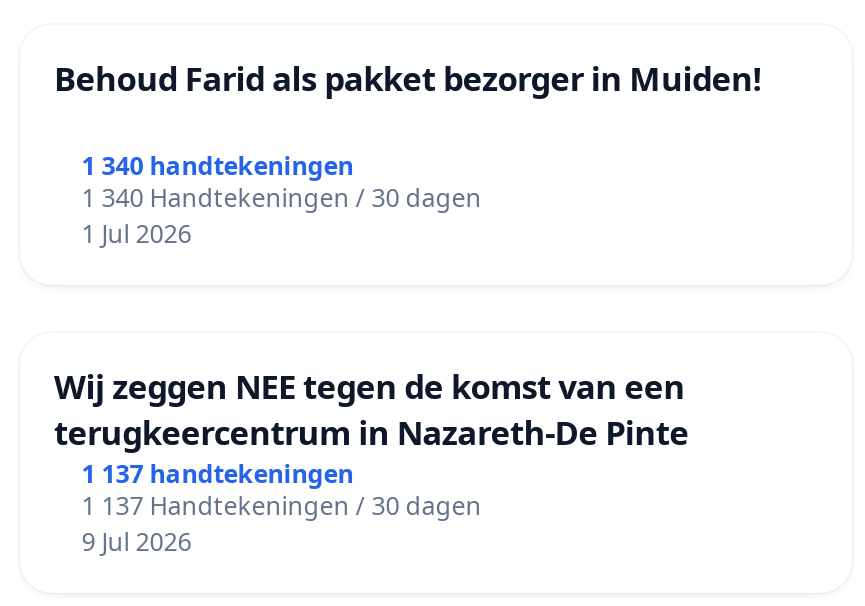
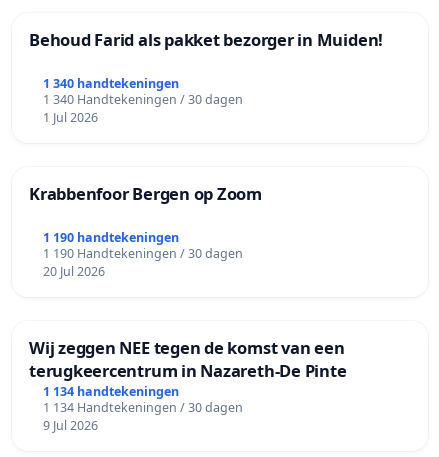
none -> [29,182,262,280] Krabbenfoor Bergen op Zoom | 1 190 handtekeningen | 1 190 Handtekeningen / 30 dagen | 20 Jul 2026
[82,457,354,491] 1 137 handtekeningen -> [43,383,179,400] 1 134 handtekeningen
[82,489,482,523] 1 137 Handtekeningen / 30 dagen -> [43,399,243,416] 1 134 Handtekeningen / 30 dagen

